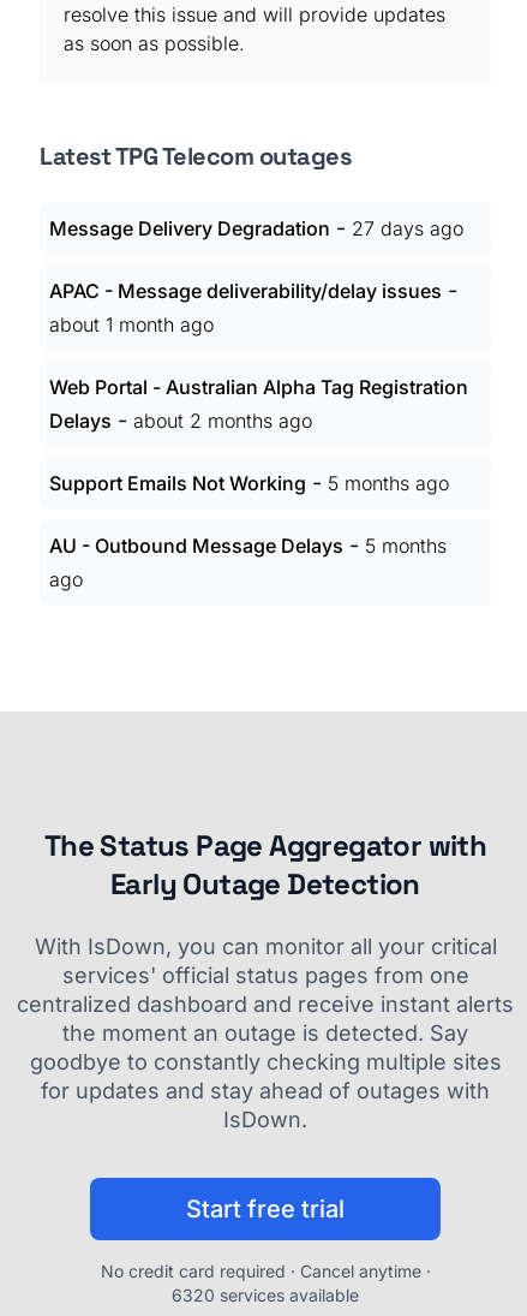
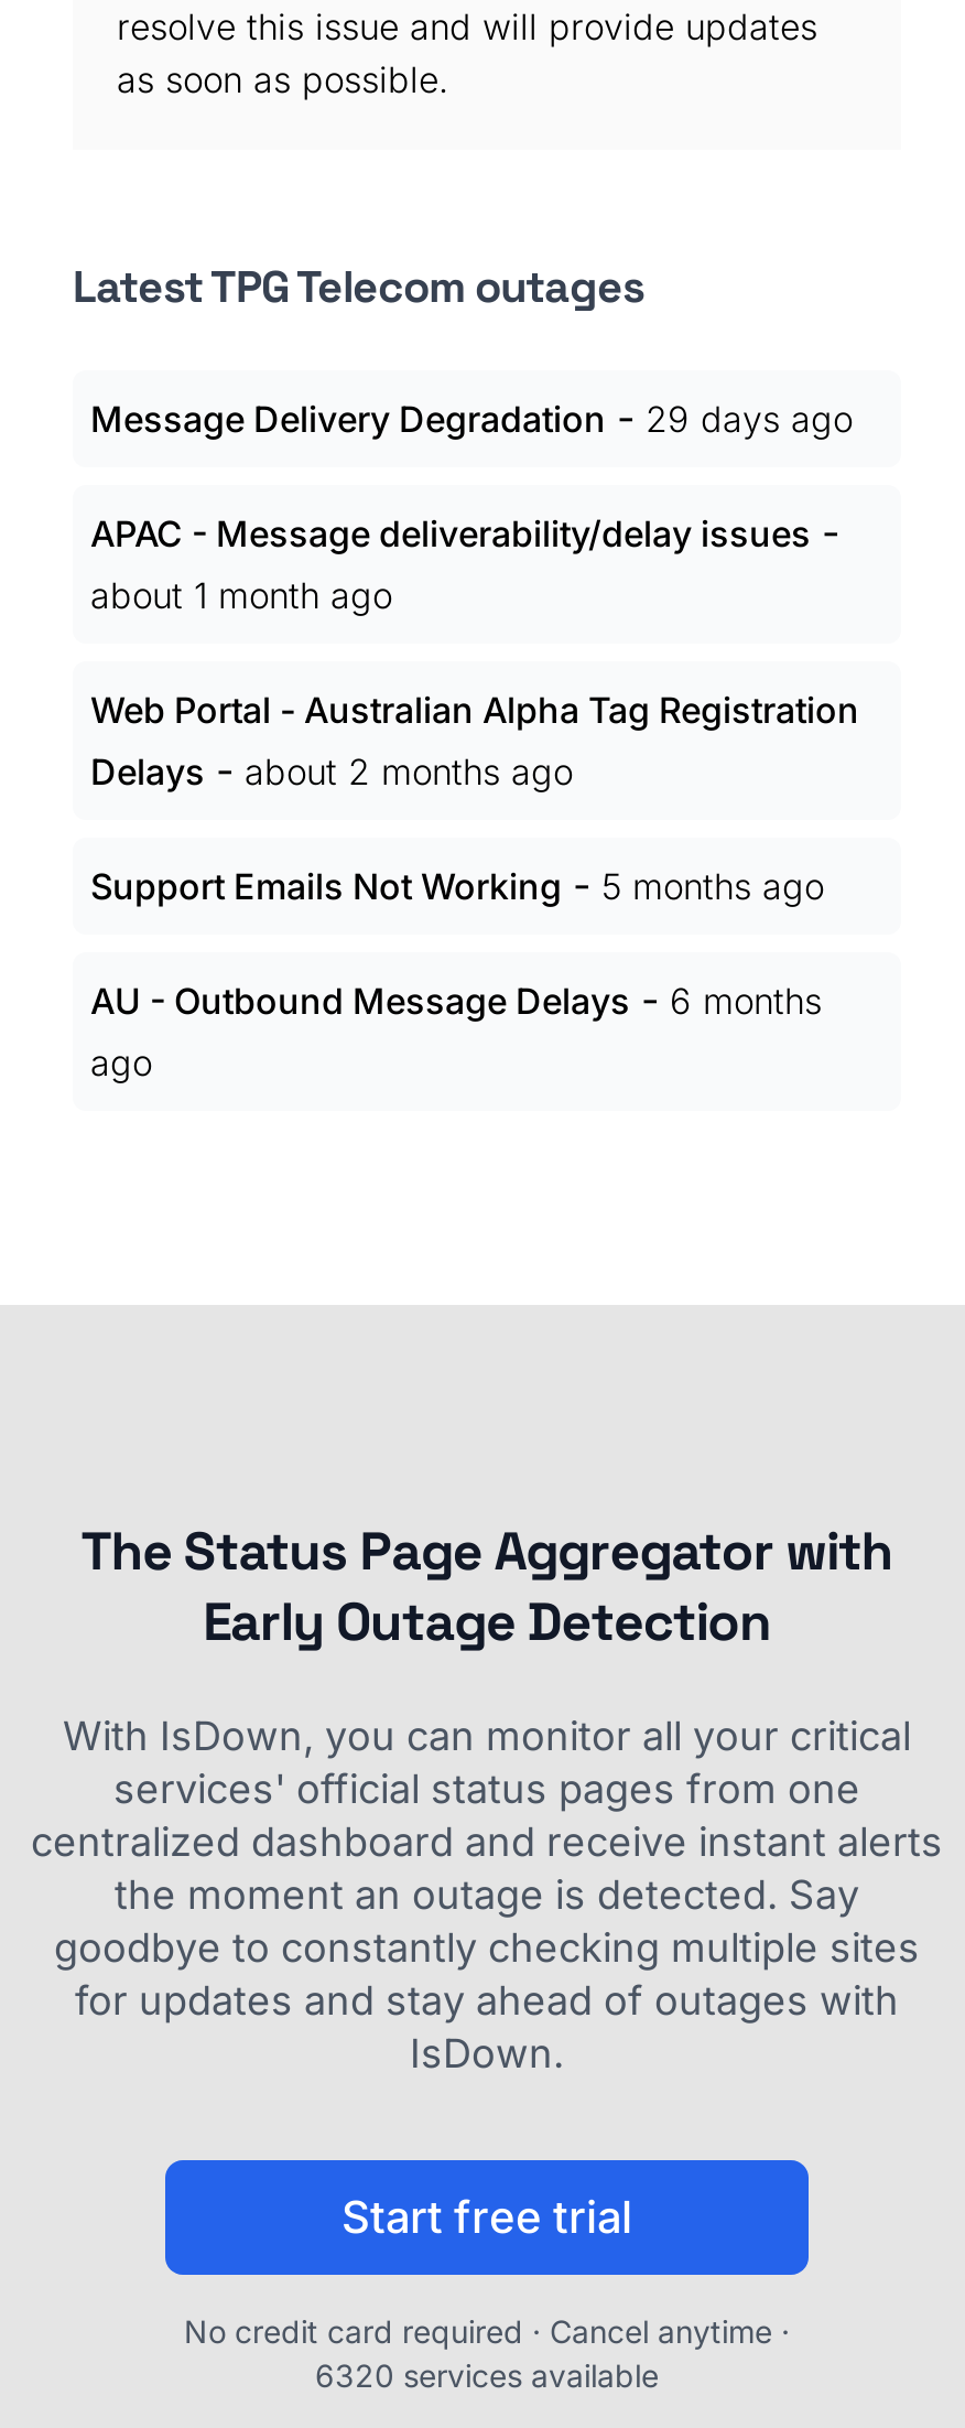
[49,215,463,240] Message Delivery Degradation - 27 days ago -> [90,395,853,441] Message Delivery Degradation - 29 days ago
[49,532,447,558] AU - Outbound Message Delays - 5 months -> [90,976,822,1023] AU - Outbound Message Delays - 6 months

